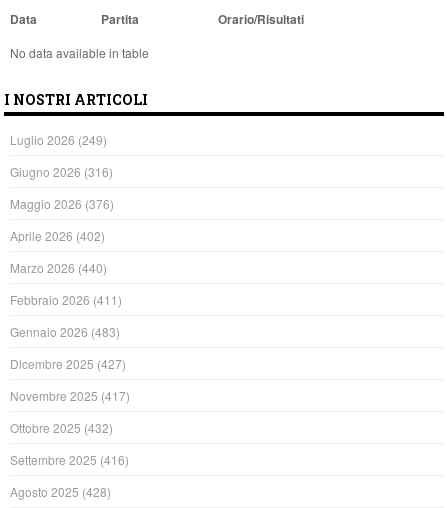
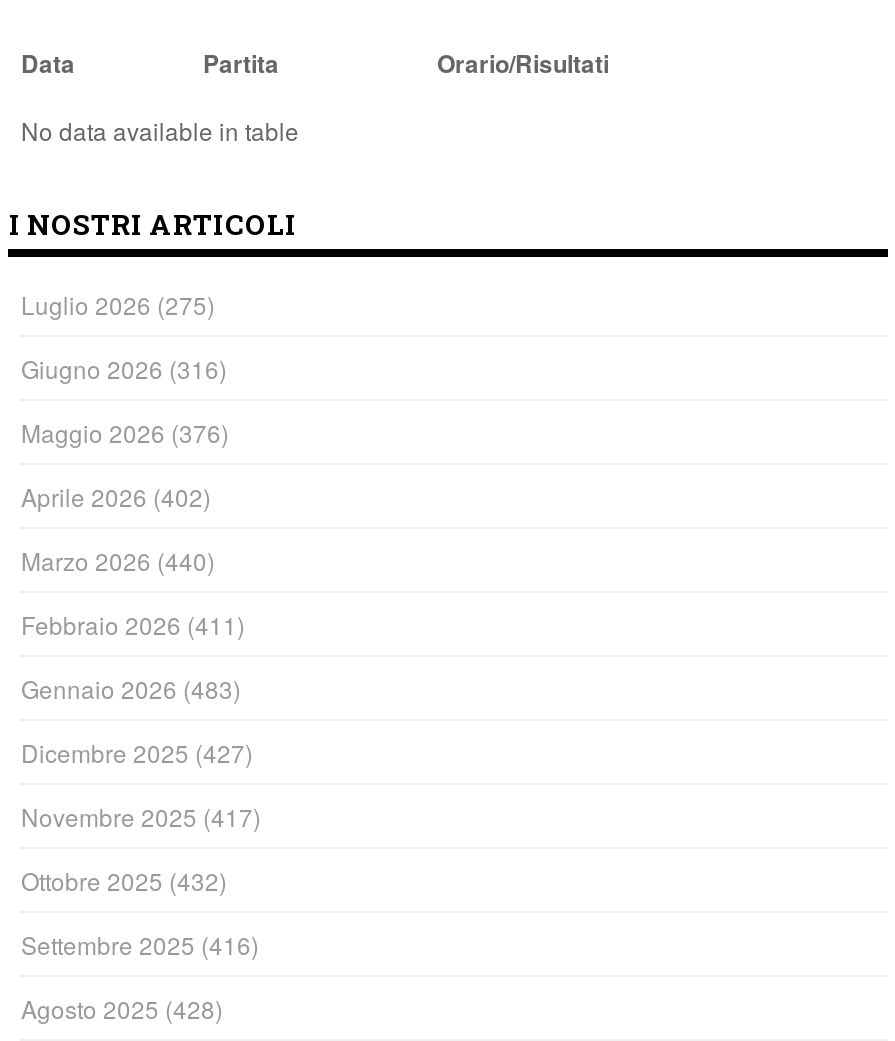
[10,131,107,148] Luglio 2026 (249) -> [21,287,215,321] Luglio 2026 (275)

